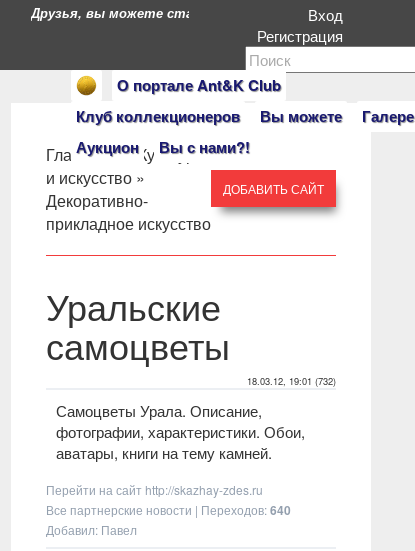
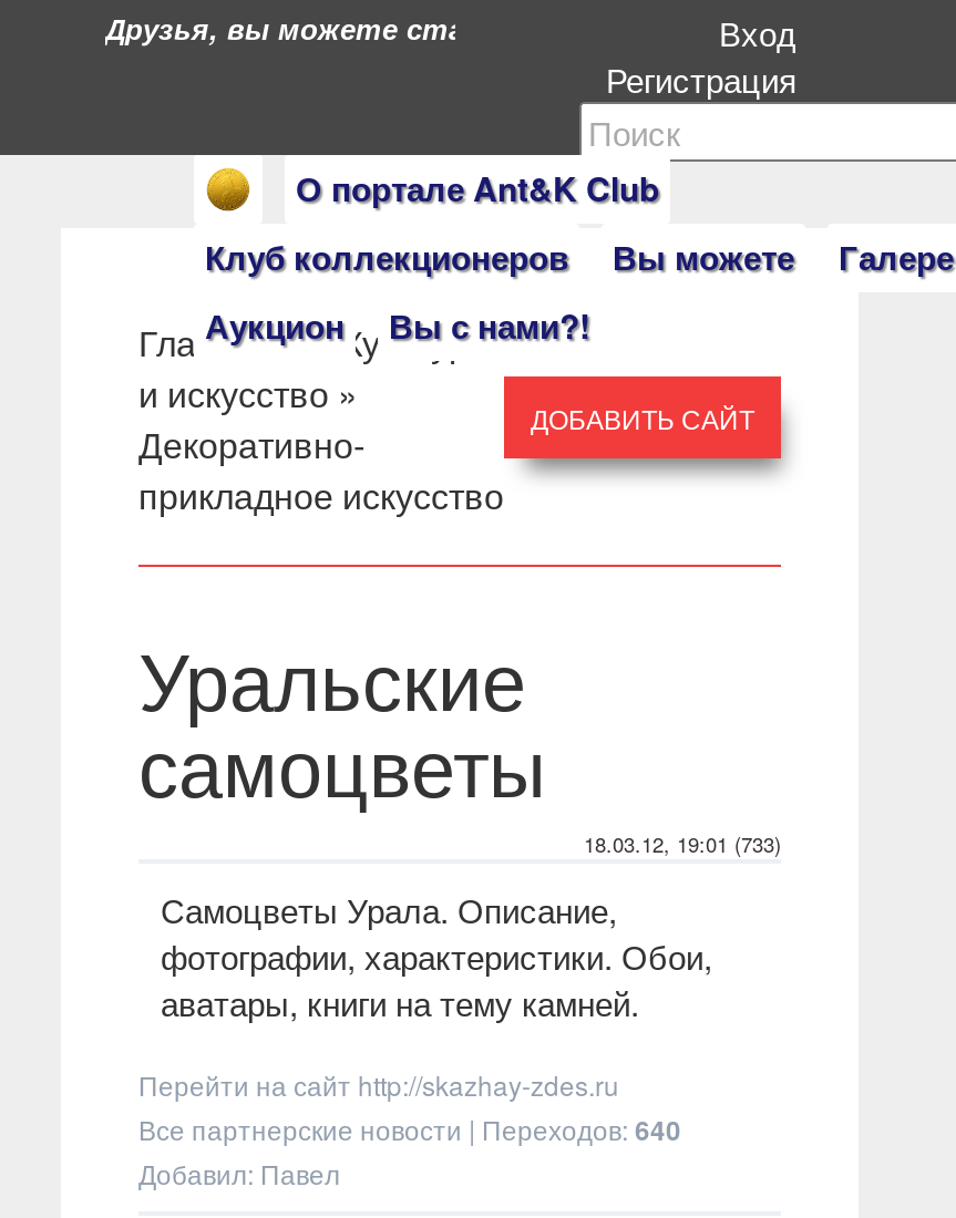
[247,374,336,388] 18.03.12, 19:01 (732) -> [584,828,781,859] 18.03.12, 19:01 (733)

